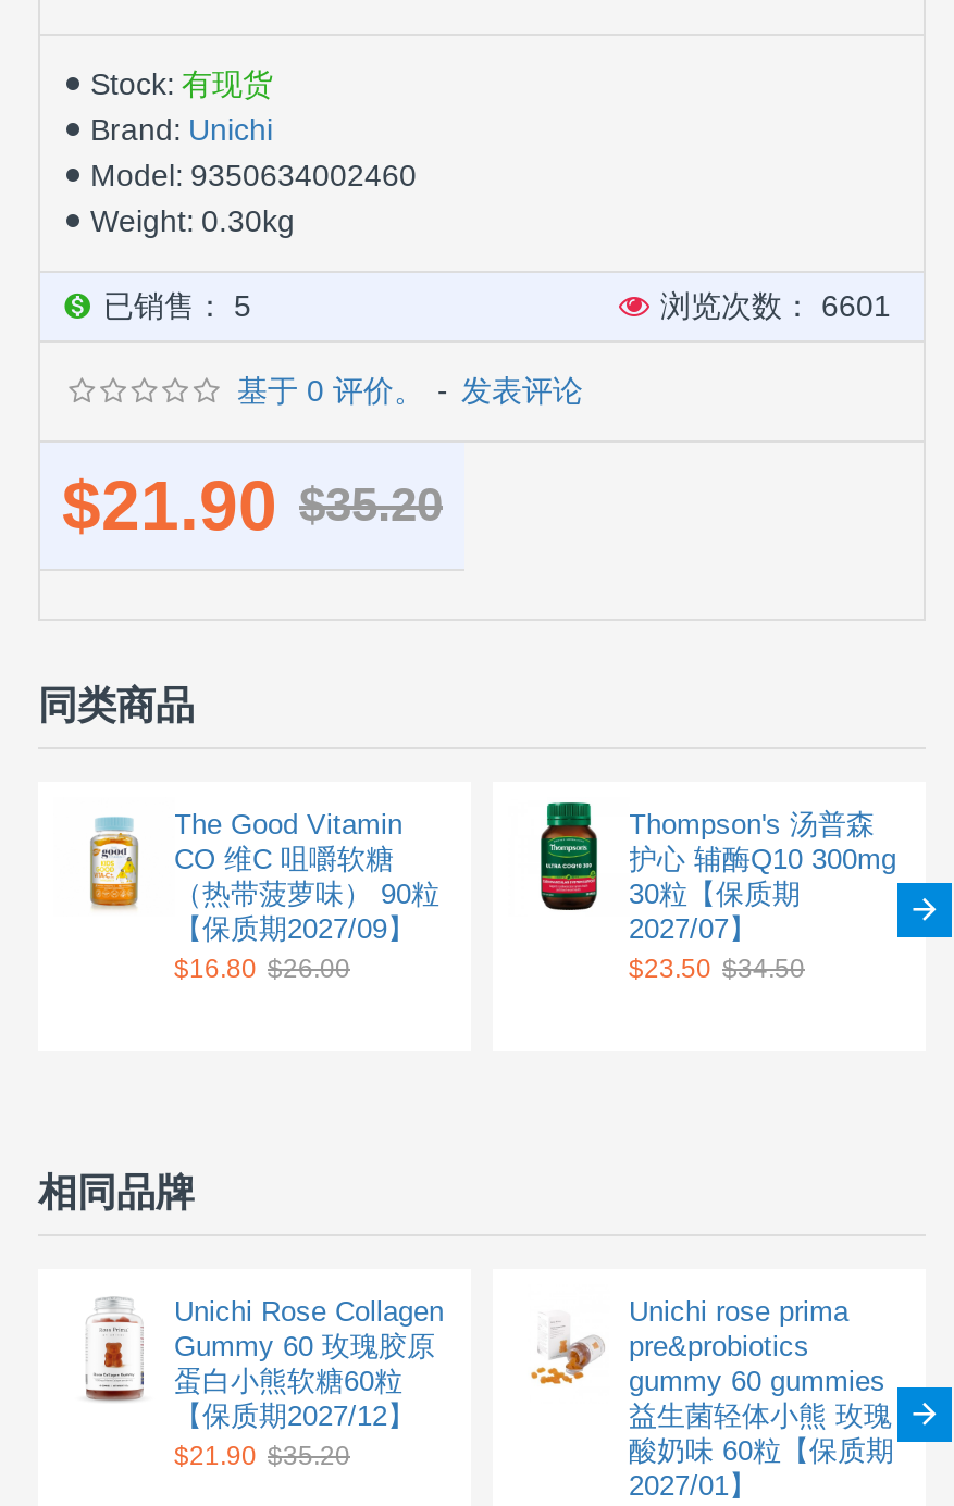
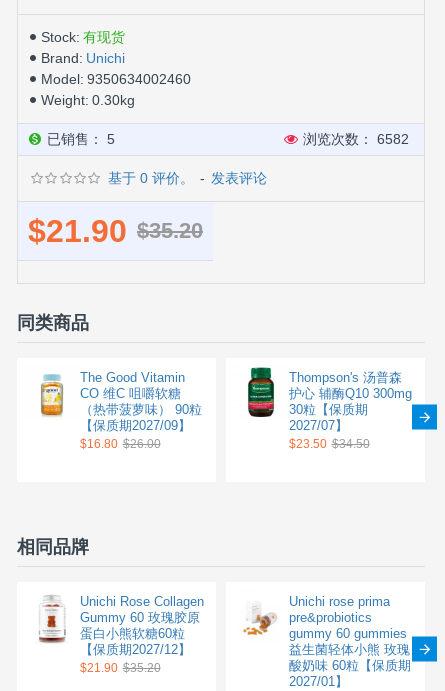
[660,287,891,322] 浏览次数： 6601 -> [303,131,409,147] 浏览次数： 6582

